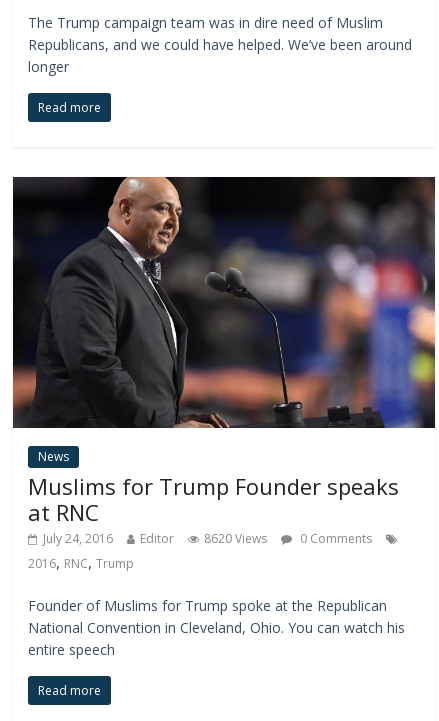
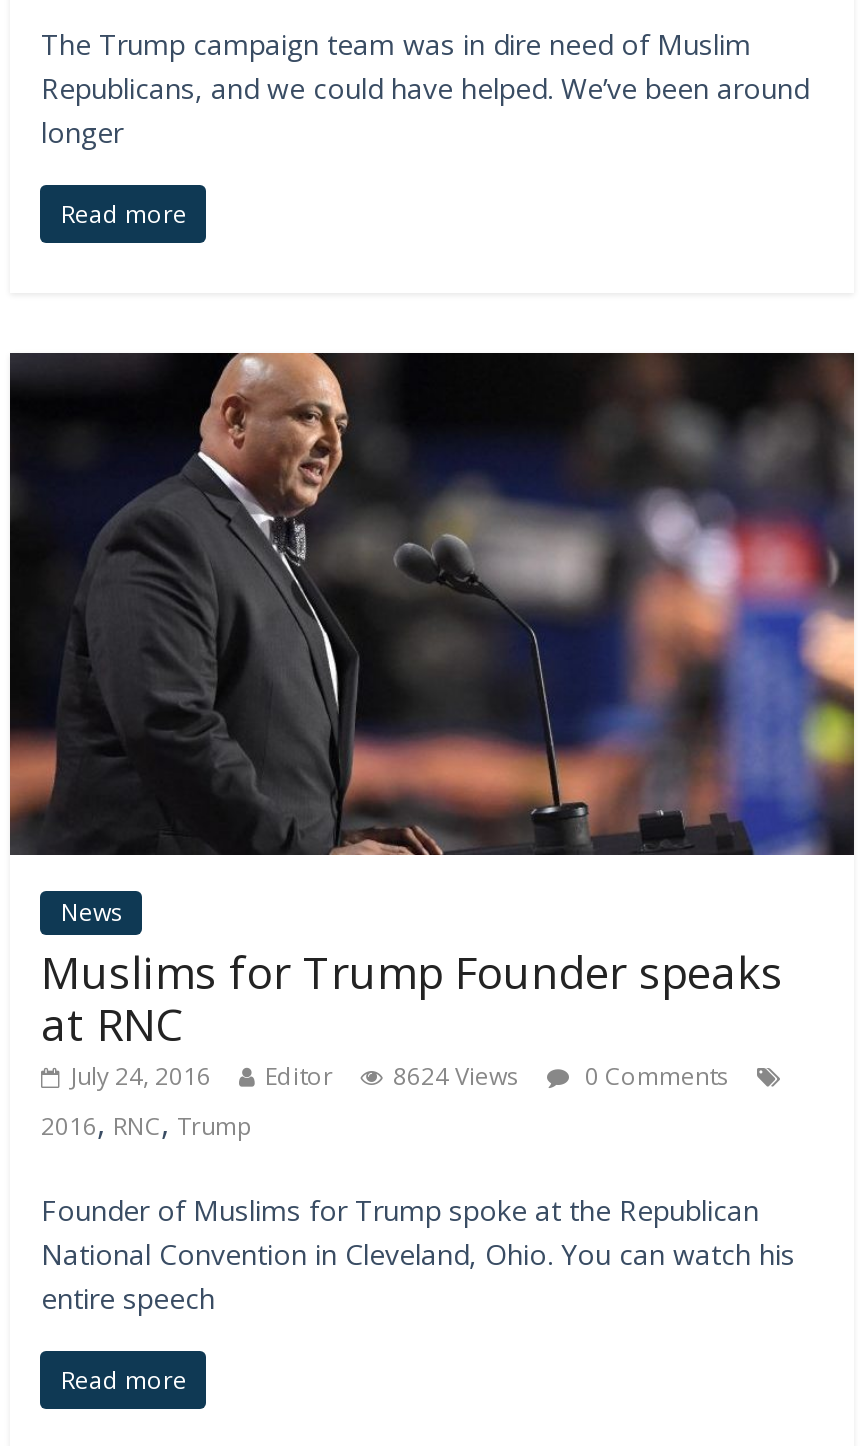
[43,530,372,547] July 24, 2016 Editor 8620 Views 0 Comments -> [71,1060,729,1094] July 24, 2016 Editor 8624 Views 0 Comments

